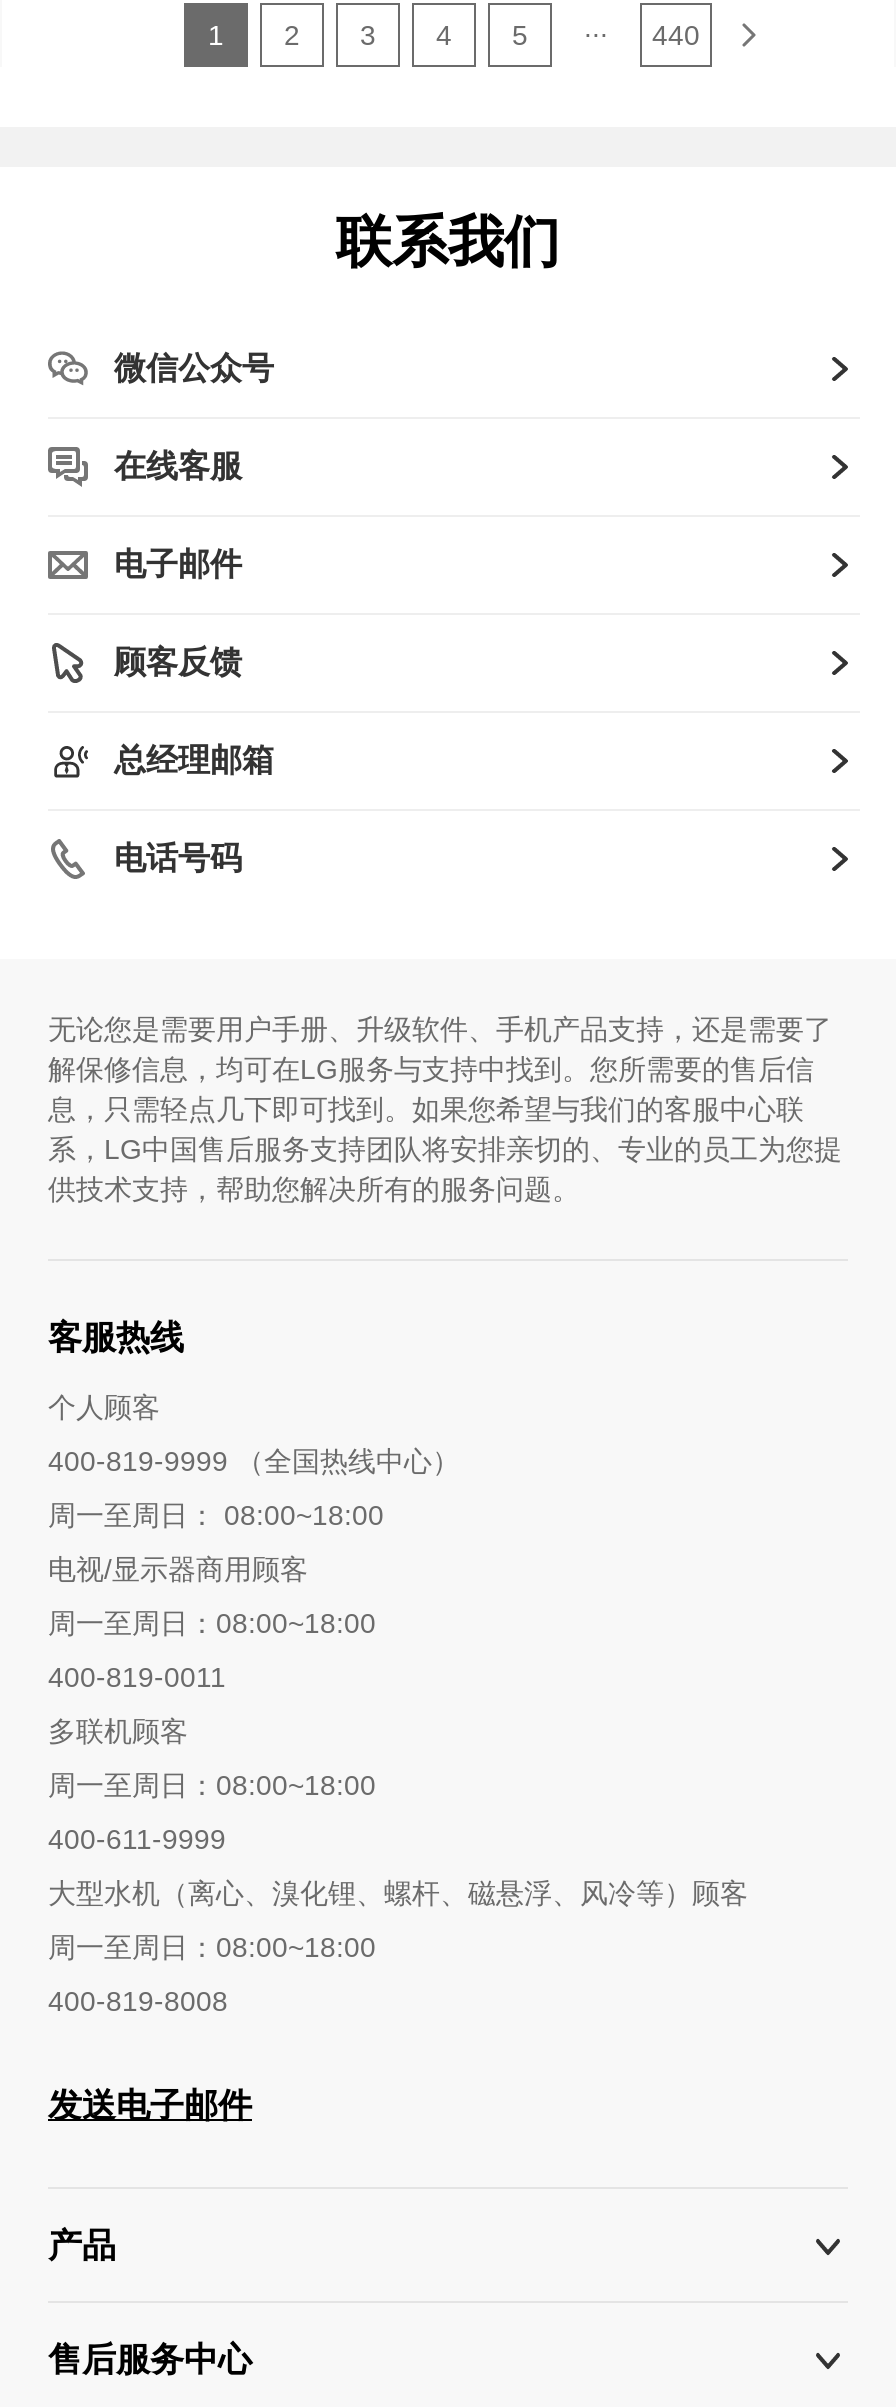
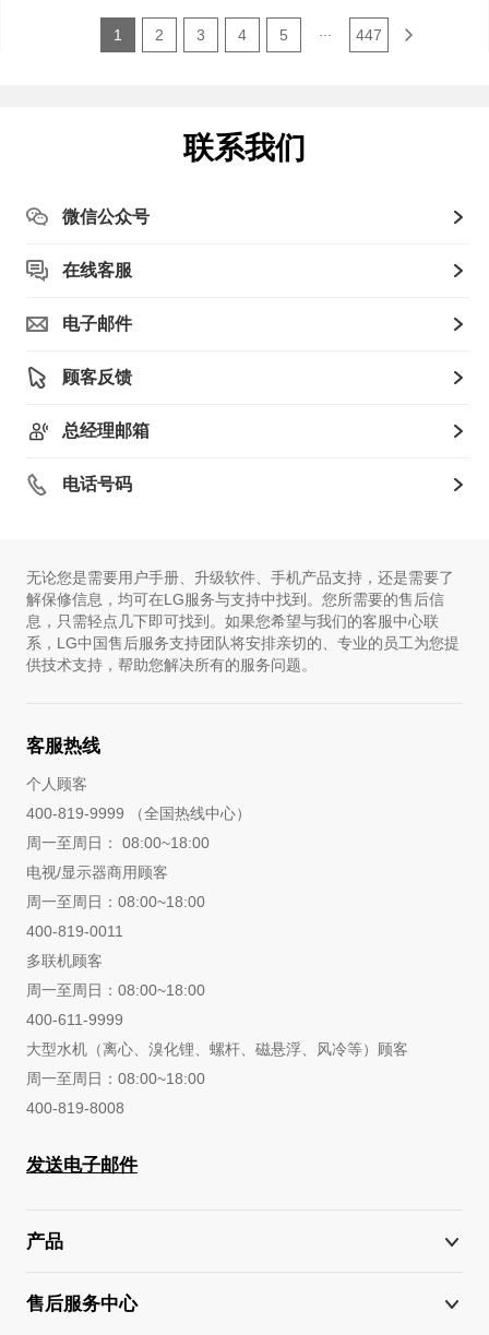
[652,19,700,51] 440 -> [356,26,382,44] 447

